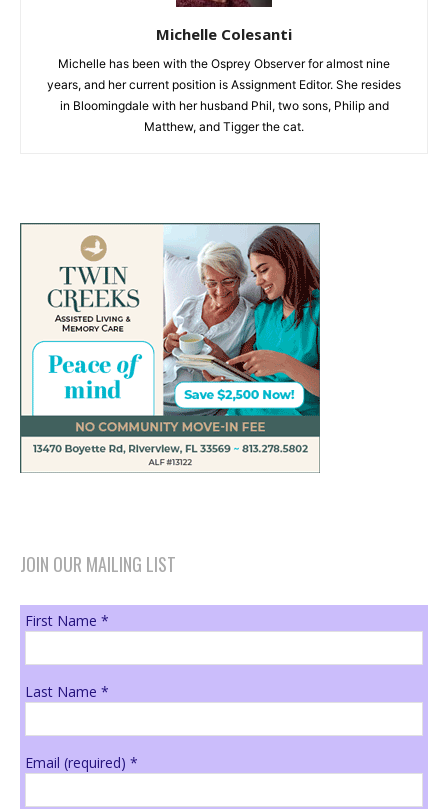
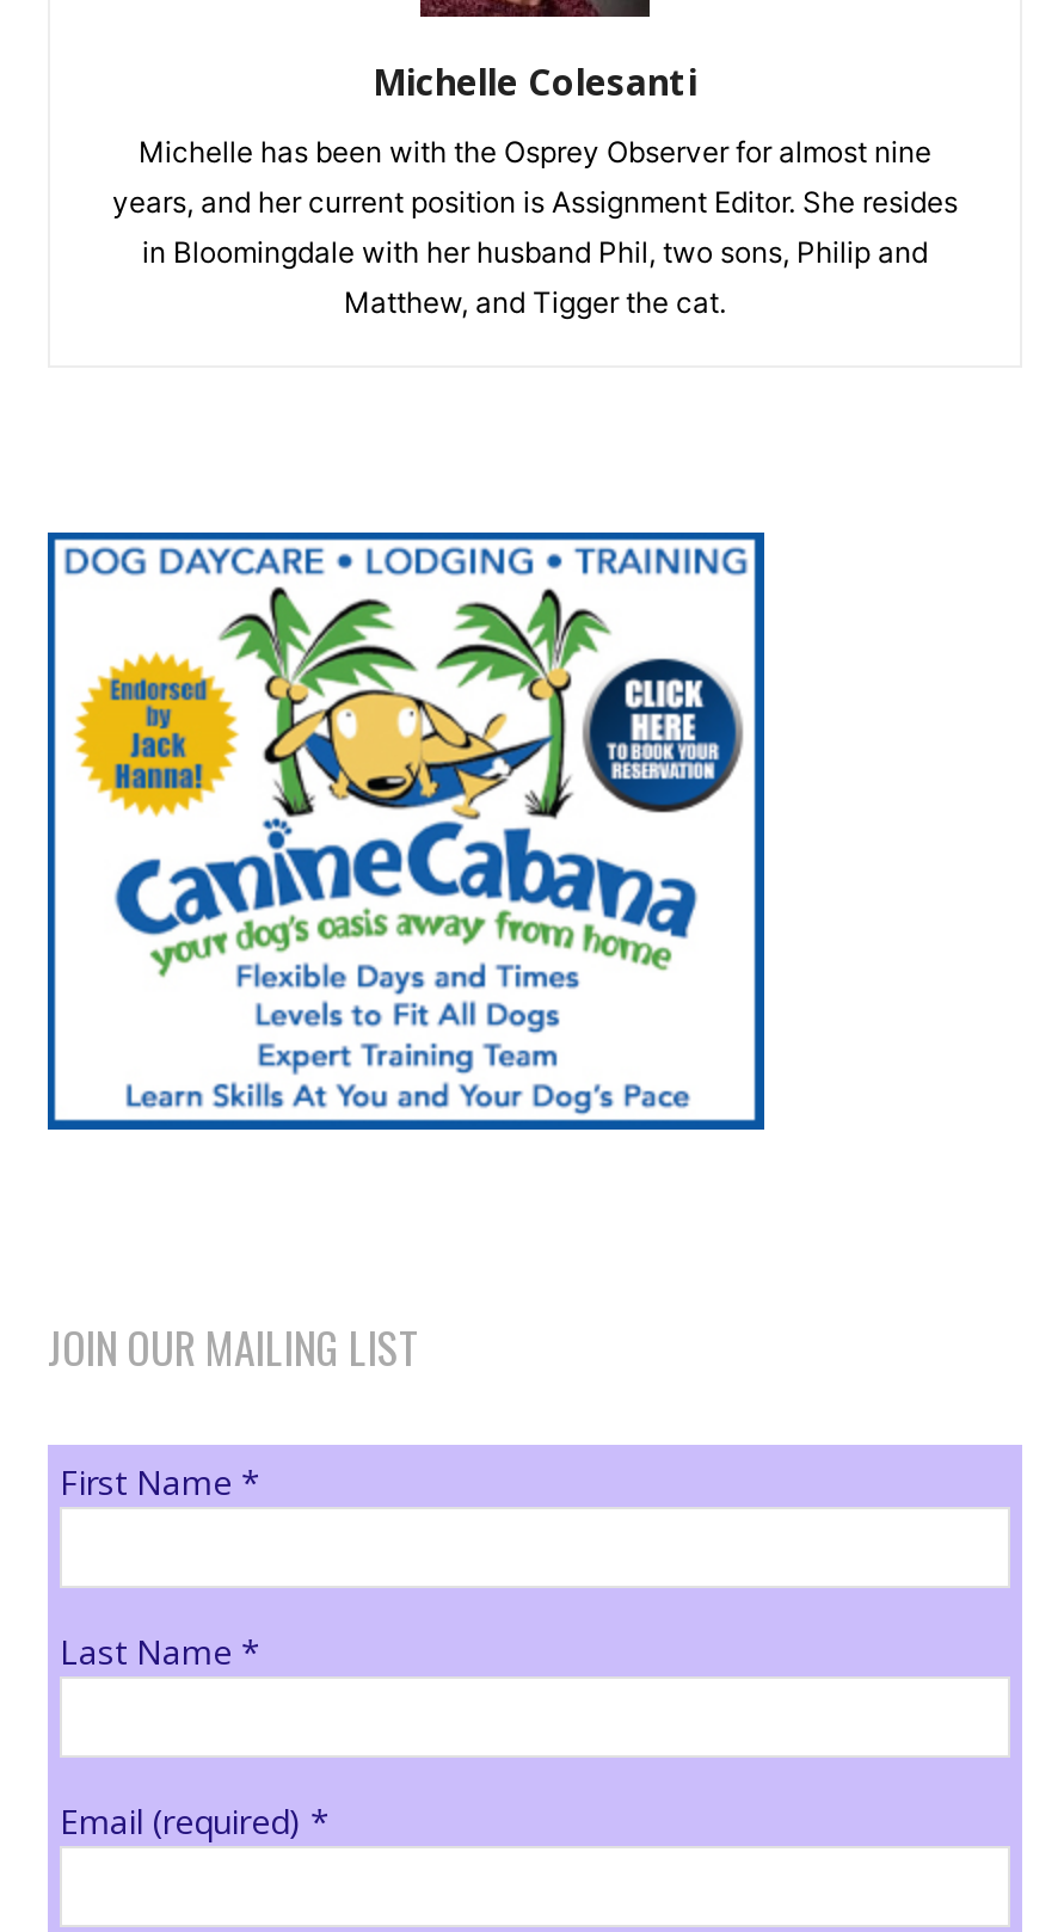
[20,223,321,473] [image] -> [48,533,767,1132] [image]

